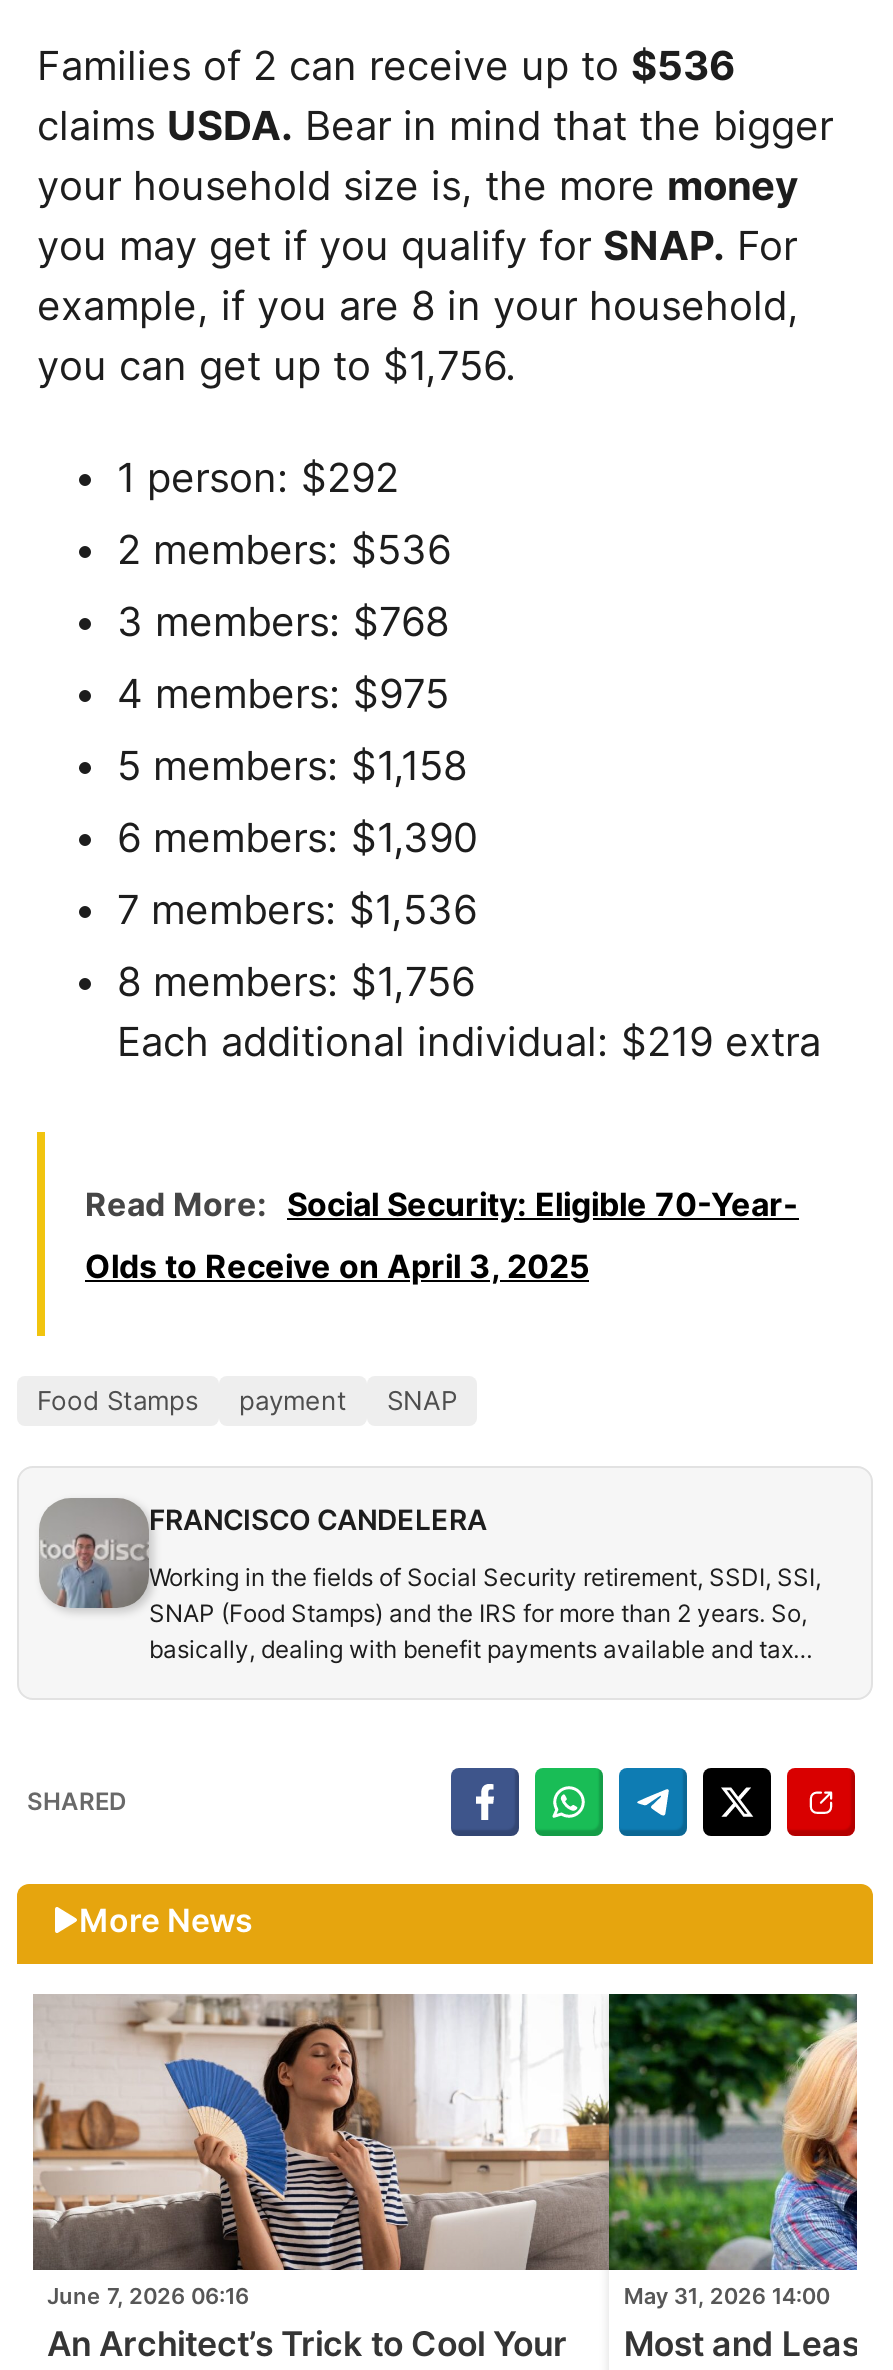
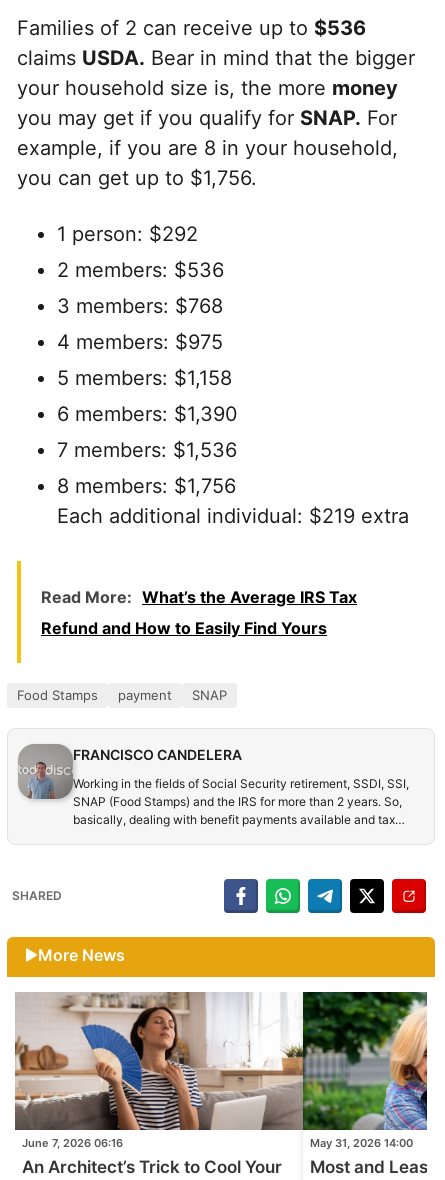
[85,1184,799,1224] Read More: Social Security: Eligible 70-Year- -> [41,587,357,607] Read More: What’s the Average IRS Tax
[85,1246,589,1286] Olds to Receive on April 3, 2025 -> [41,618,327,638] Refund and How to Easily Find Yours

